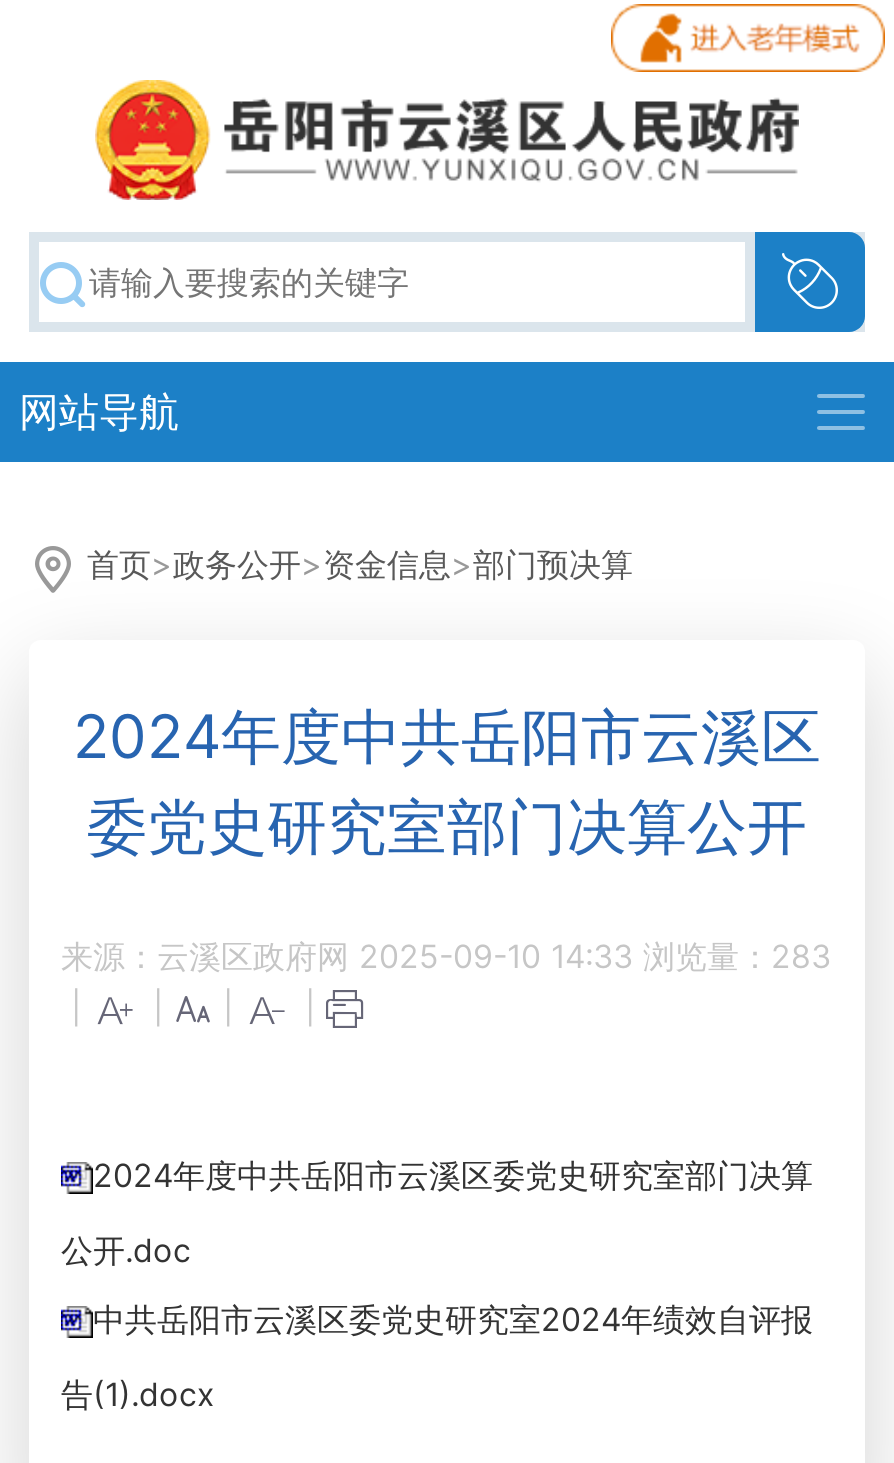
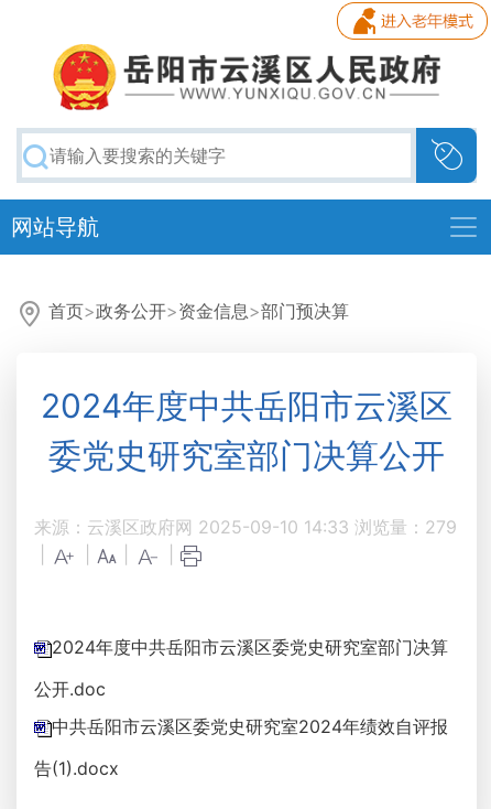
[61,937,831,977] 来源：云溪区政府网 2025-09-10 14:33 浏览量：283 -> [34,516,457,538] 来源：云溪区政府网 2025-09-10 14:33 浏览量：279

